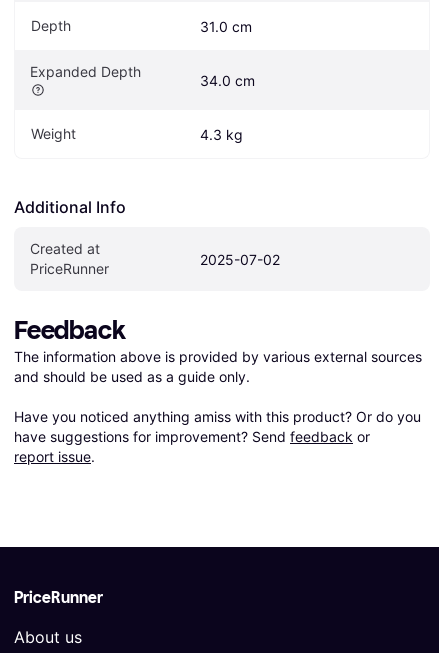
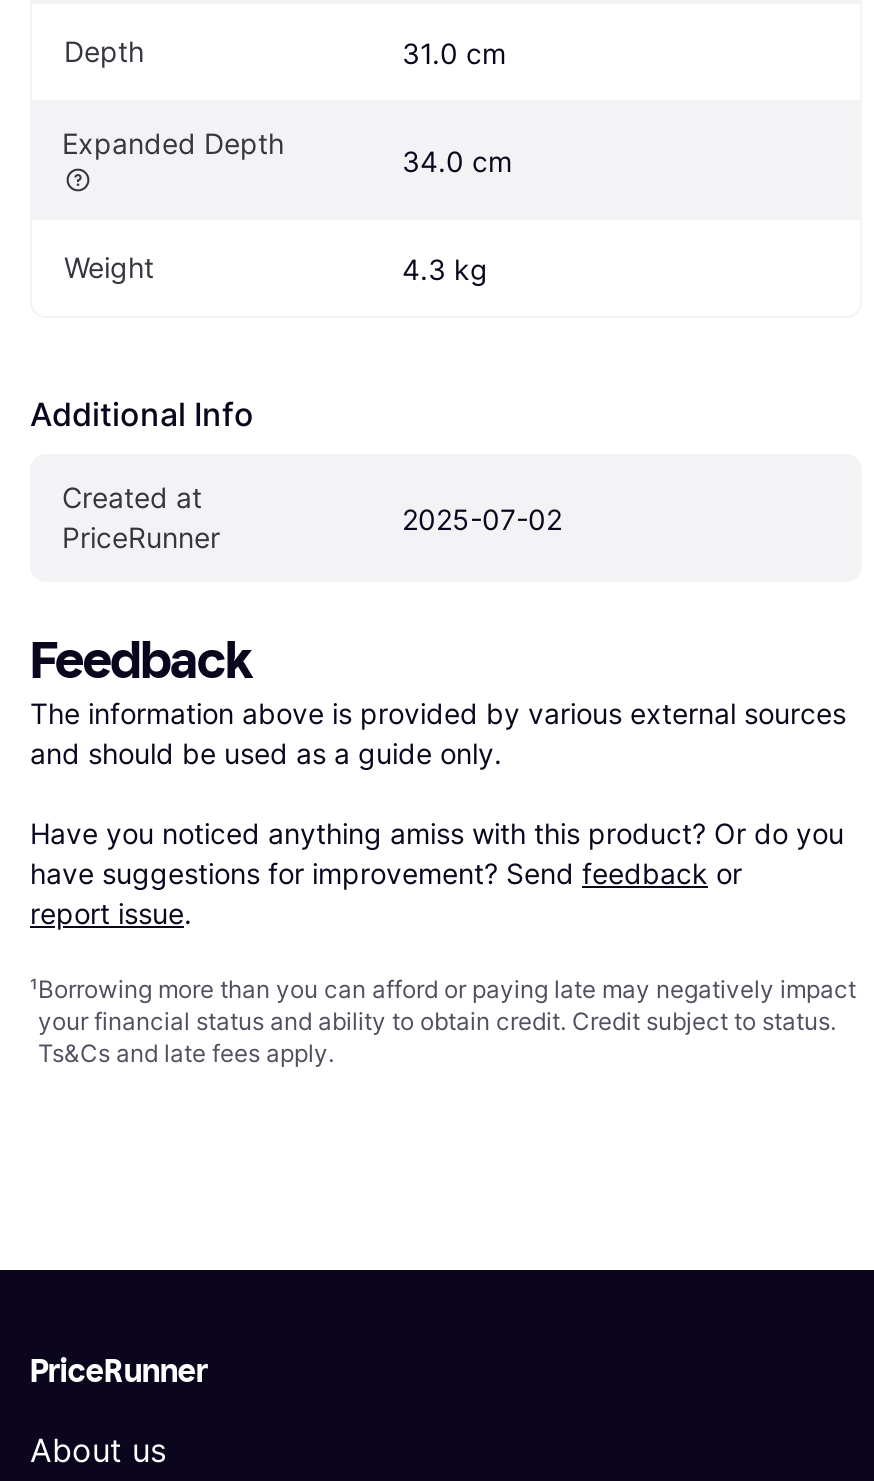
none -> [30,974,856,1068] ¹Borrowing more than you can afford or paying late may negatively impact | your financial status and ability to obtain credit. Credit subject to status. | Ts&Cs and late fees apply.

